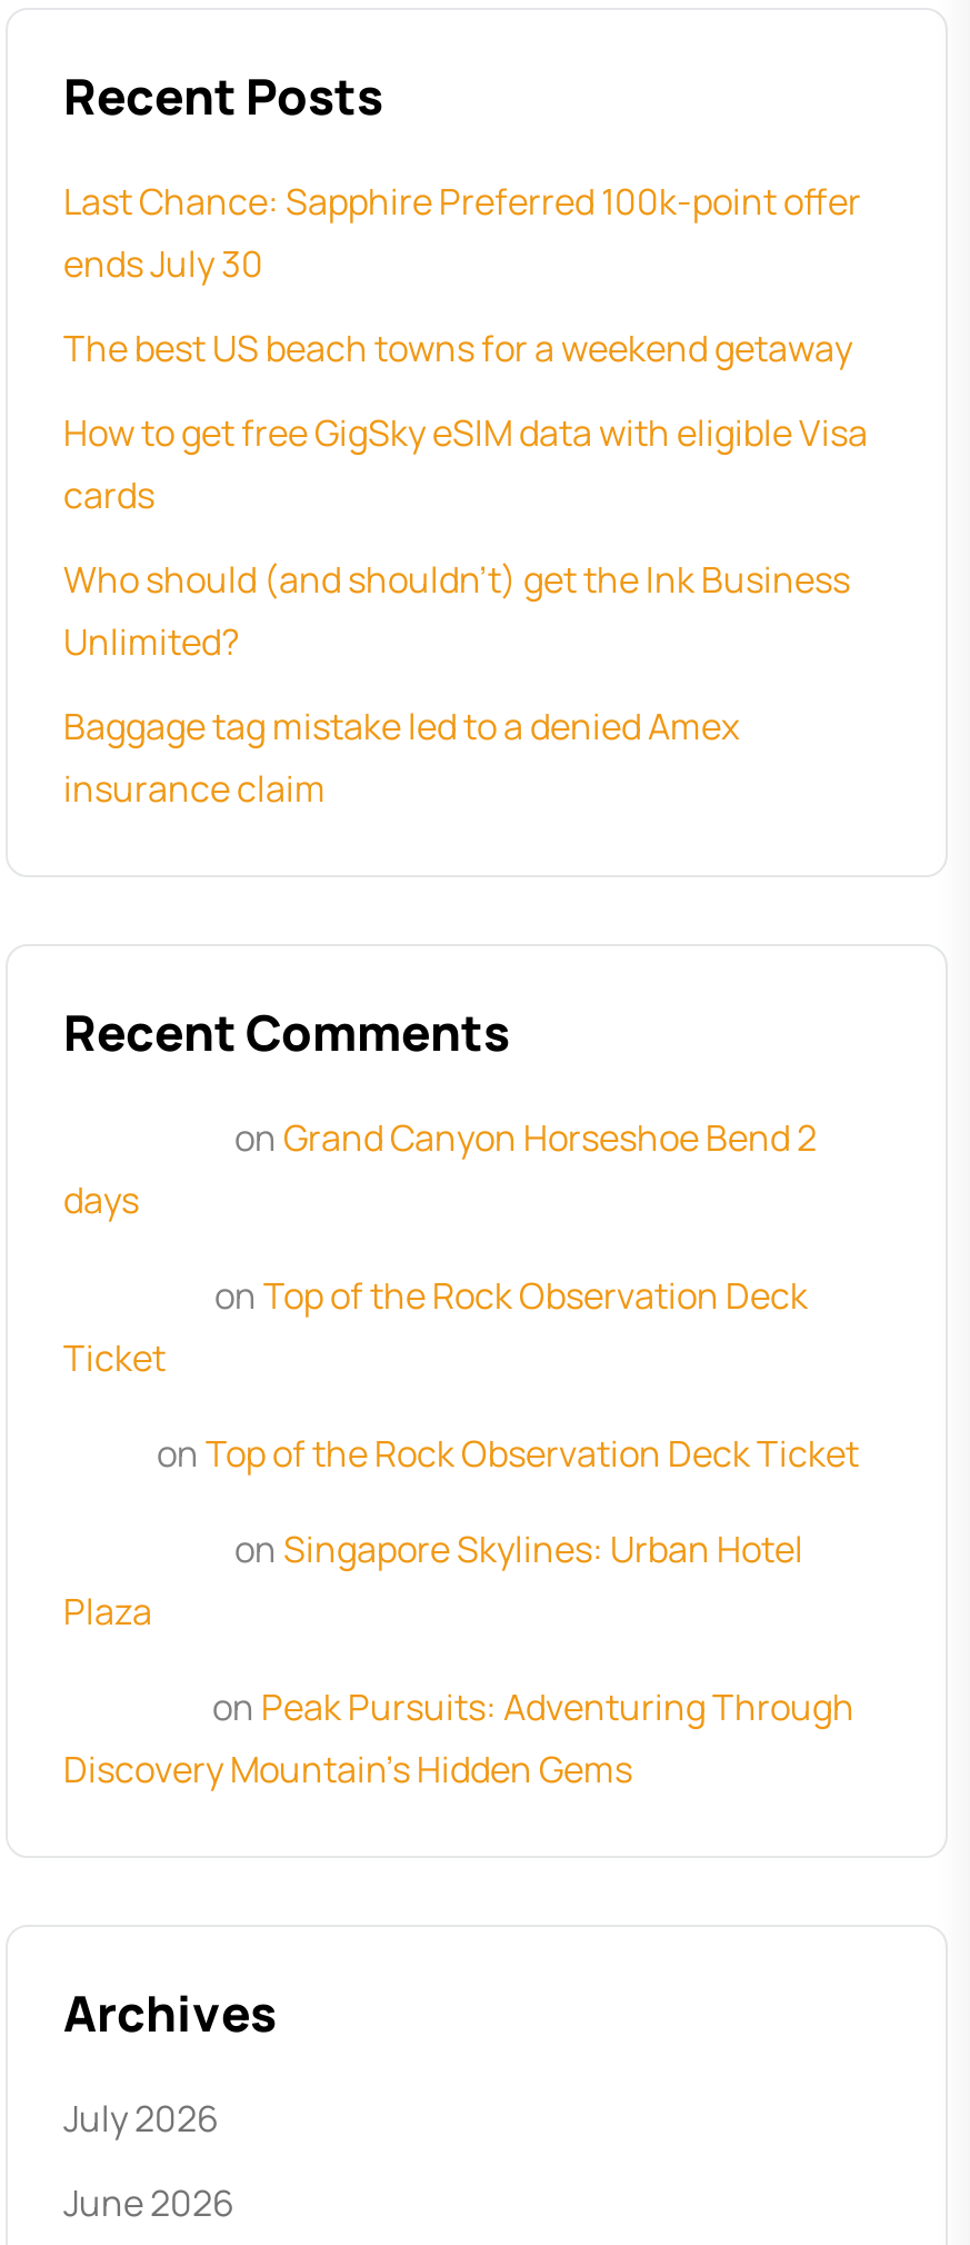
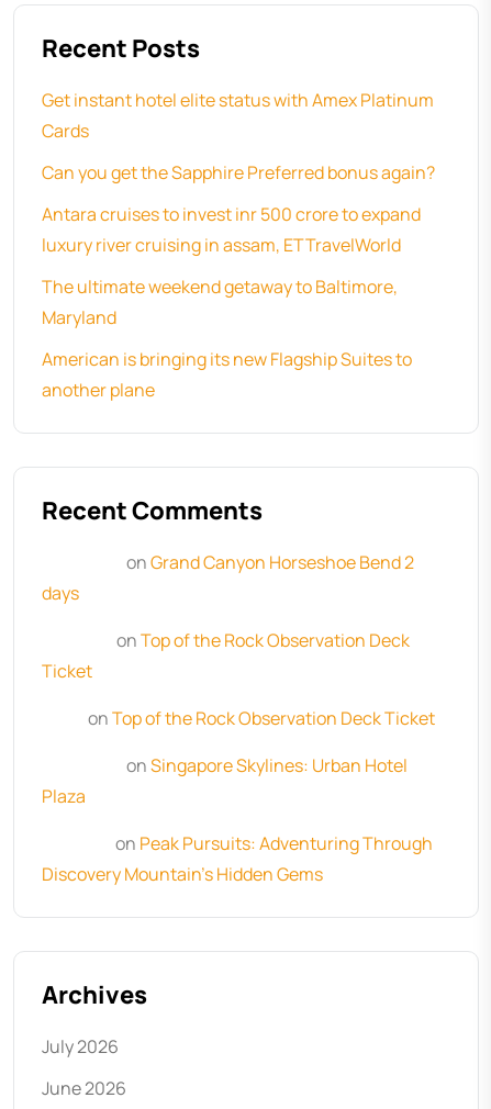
[63,177,861,288] Last Chance: Sapphire Preferred 100k-point offer | ends July 30 -> [42,88,434,143] Get instant hotel elite status with Amex Platinum | Cards
[63,324,852,372] The best US beach towns for a weekend getaway -> [42,160,435,184] Can you get the Sapphire Preferred bonus again?
[63,408,868,519] How to get free GigSky eSIM data with eligible Visa | cards -> [42,202,421,257] Antara cruises to invest inr 500 crore to expand | luxury river cruising in assam, ETTravelWorld
[63,555,850,666] Who should (and shouldn’t) get the Ink Business | Unlimited? -> [42,275,398,329] The ultimate weekend getaway to Baltimore, | Maryland
[63,702,739,813] Baggage tag mistake led to a denied Amex | insurance claim -> [42,347,412,402] American is bringing its new Flagship Suites to | another plane

